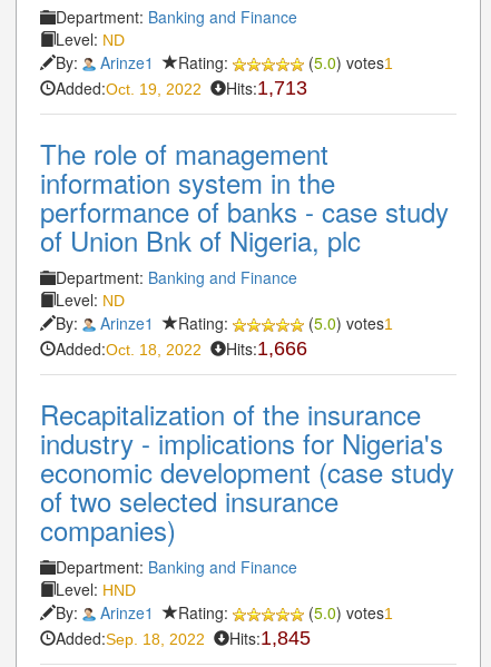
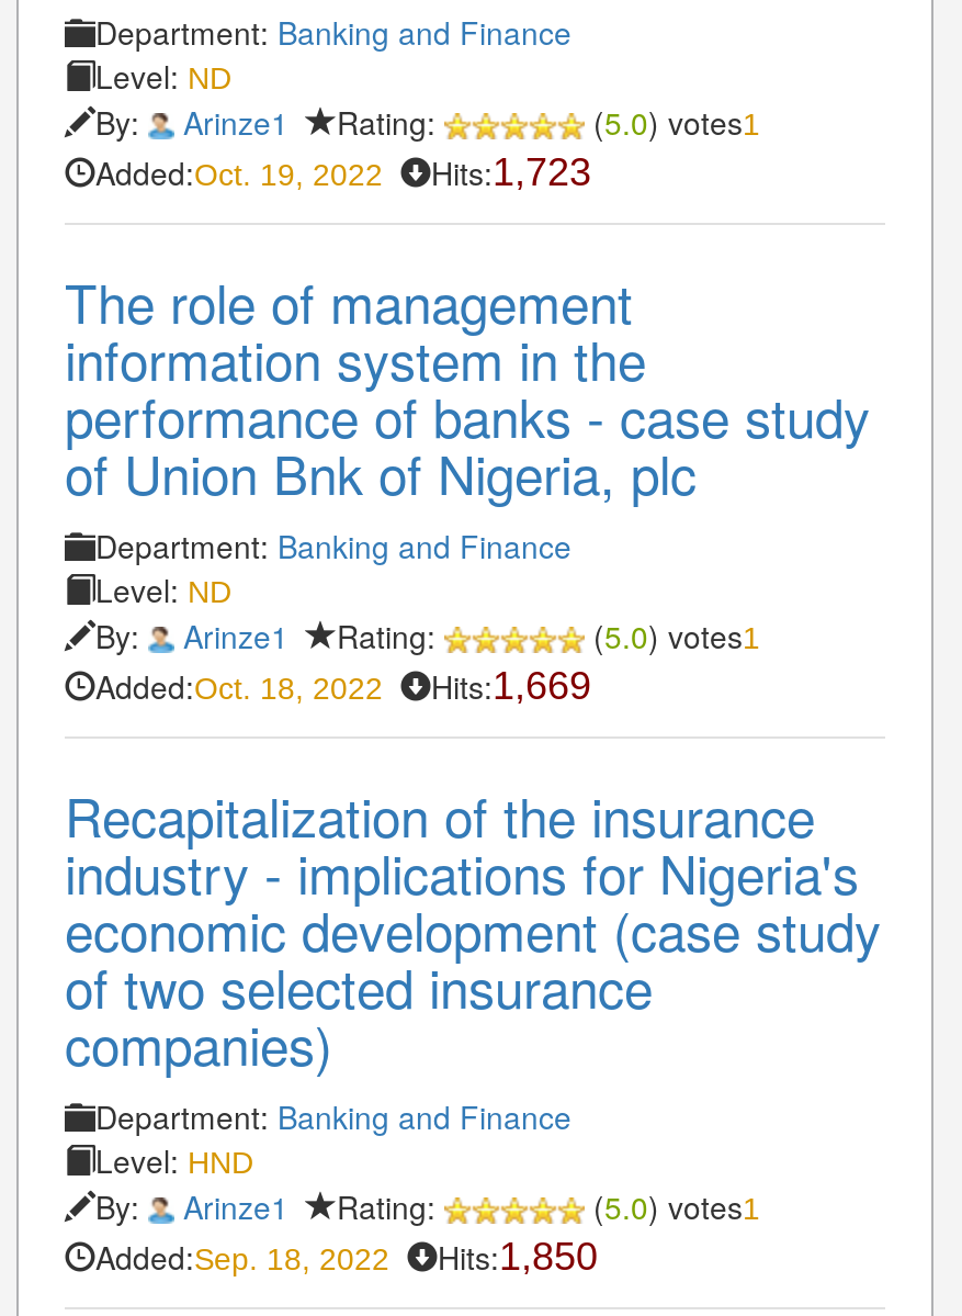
[56,77,307,99] Added:Oct. 19, 2022 Hits:1,713 -> [95,150,591,194] Added:Oct. 19, 2022 Hits:1,723
[56,337,307,360] Added:Oct. 18, 2022 Hits:1,666 -> [95,664,591,708] Added:Oct. 18, 2022 Hits:1,669
[56,627,311,649] Added:Sep. 18, 2022 Hits:1,845 -> [95,1235,598,1278] Added:Sep. 18, 2022 Hits:1,850

